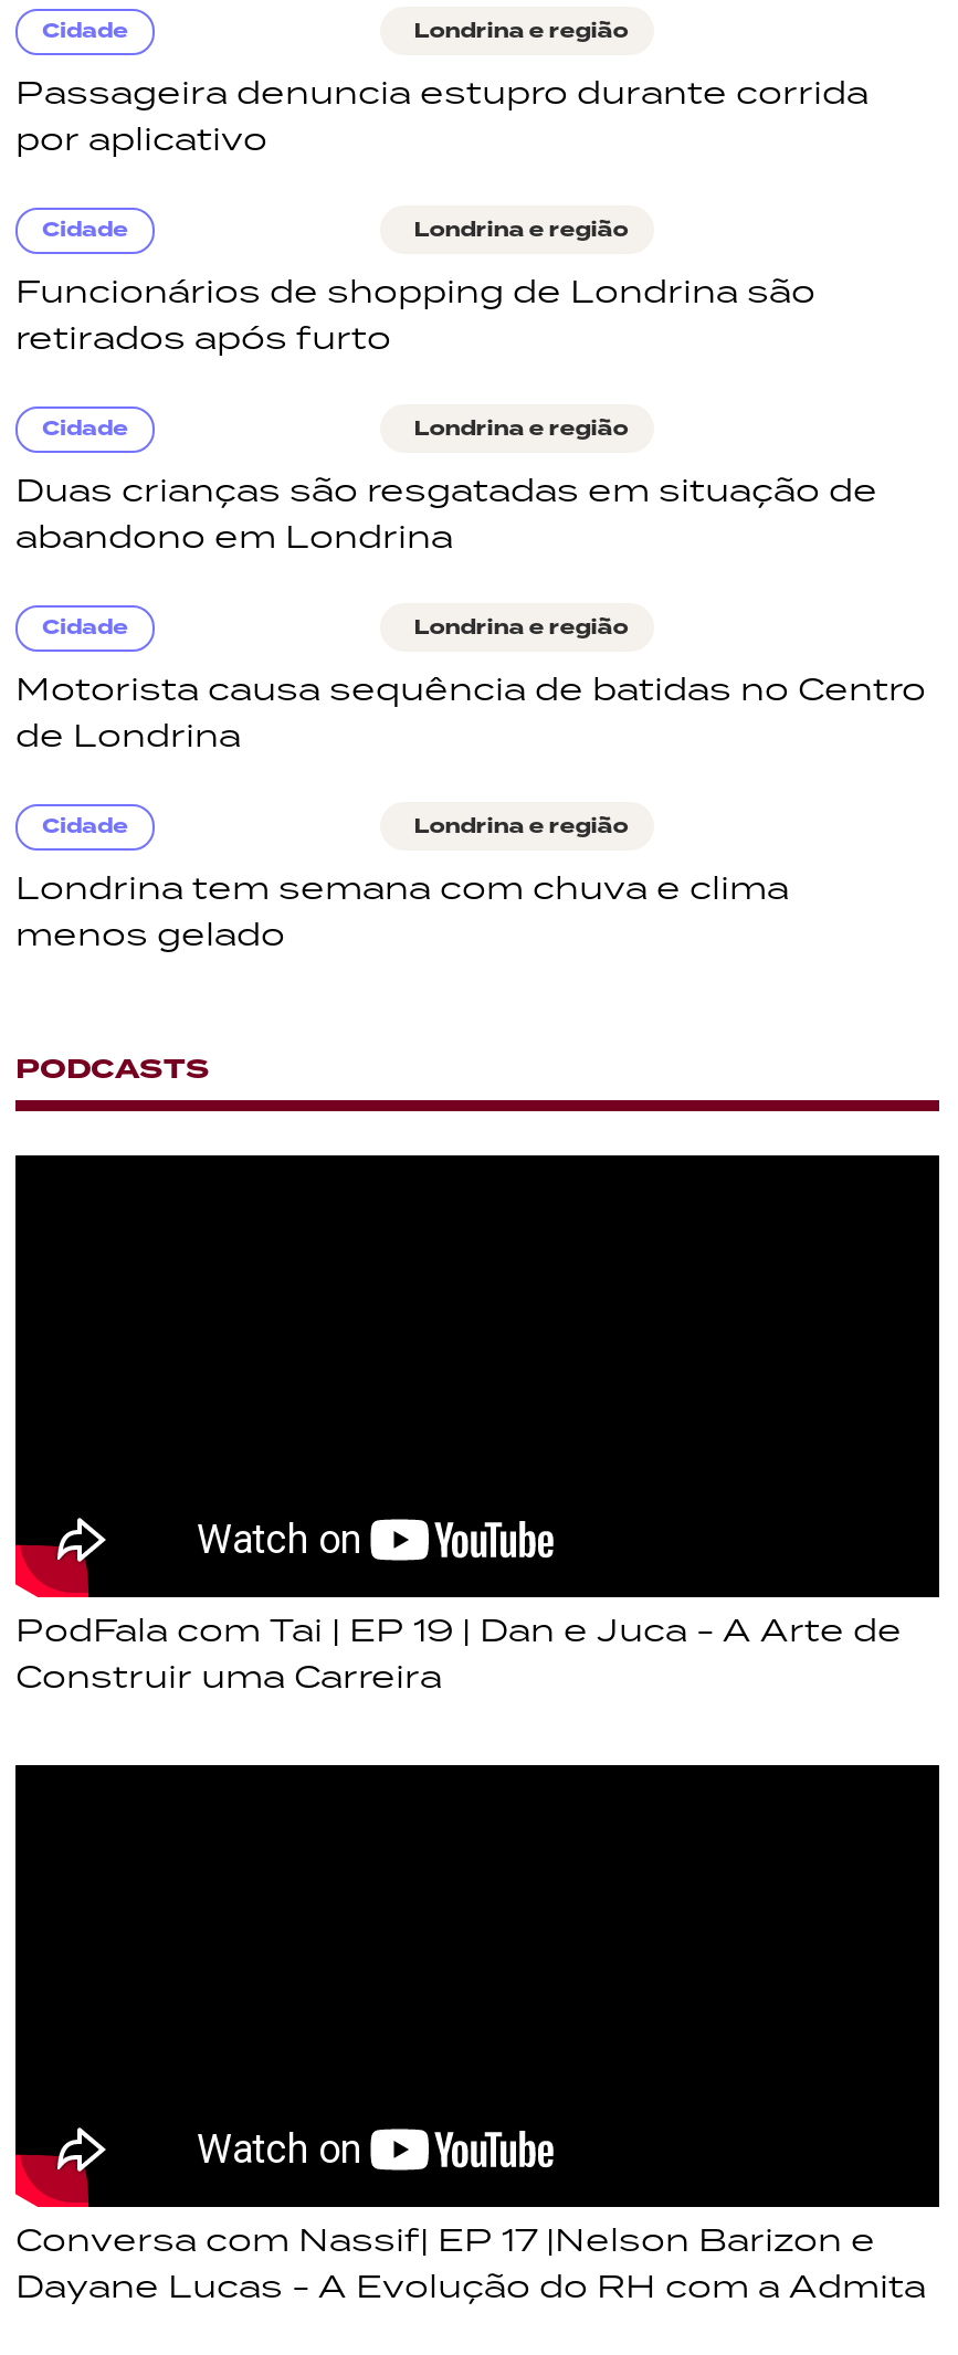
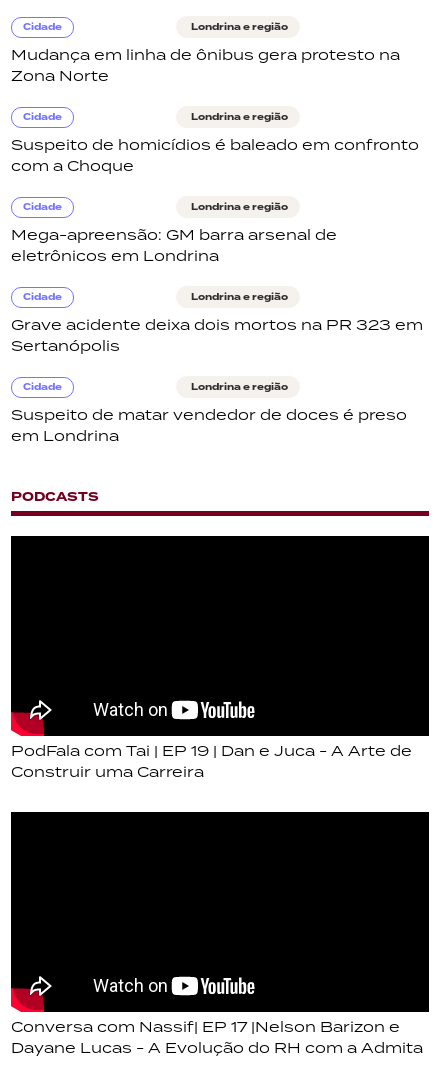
[15,71,868,159] Passageira denuncia estupro durante corrida | por aplicativo -> [11,45,400,85] Mudança em linha de ônibus gera protesto na | Zona Norte
[15,270,815,358] Funcionários de shopping de Londrina são | retirados após furto -> [11,135,419,175] Suspeito de homicídios é baleado em confronto | com a Choque
[15,468,877,557] Duas crianças são resgatadas em situação de | abandono em Londrina -> [11,225,337,265] Mega-apreensão: GM barra arsenal de | eletrônicos em Londrina
[15,667,926,756] Motorista causa sequência de batidas no Centro | de Londrina -> [11,315,423,355] Grave acidente deixa dois mortos na PR 323 em | Sertanópolis
[15,866,789,954] Londrina tem semana com chuva e clima | menos gelado -> [11,405,407,445] Suspeito de matar vendedor de doces é preso | em Londrina

